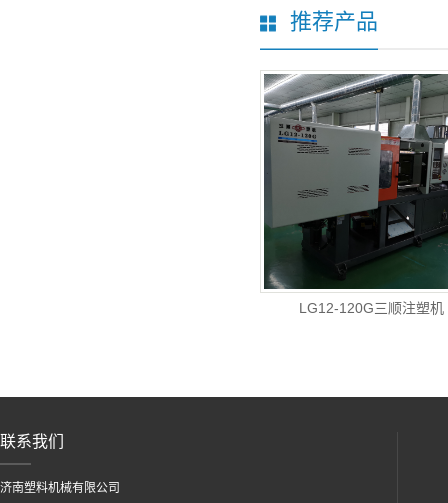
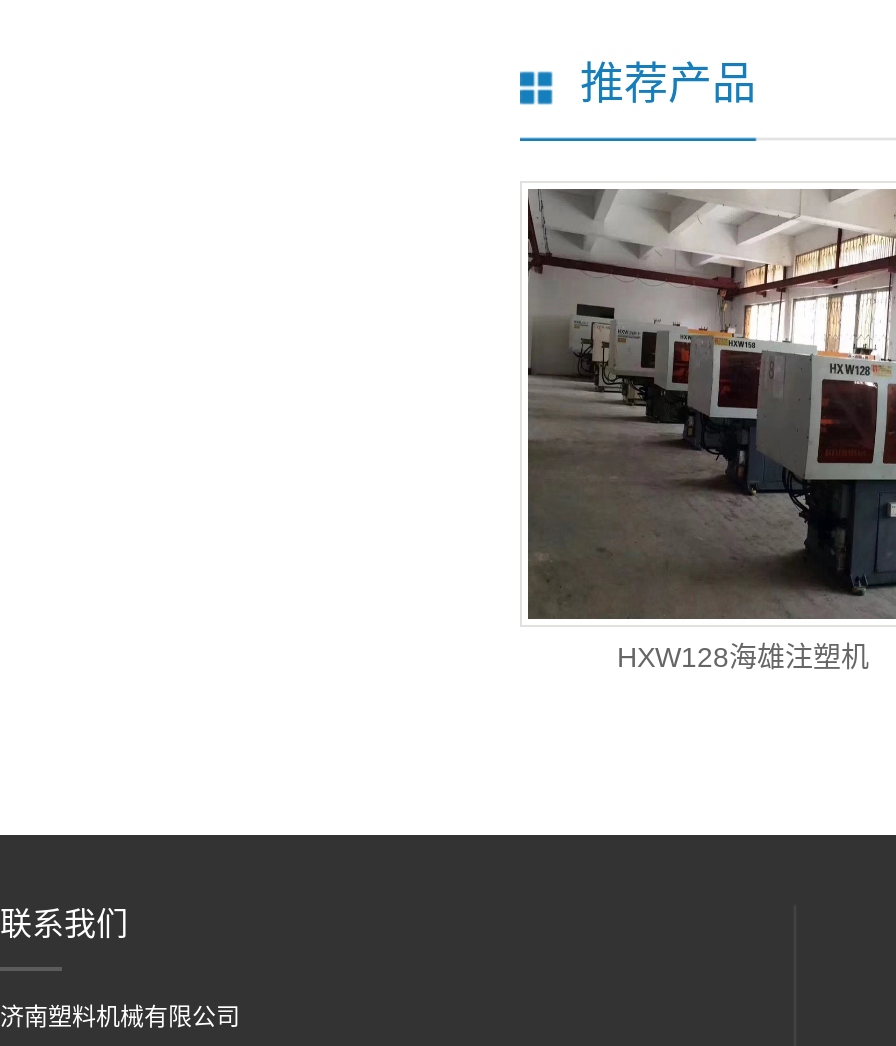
[264,73,445,316] [image] | LG12-120G三顺注塑机 -> [526,187,890,673] [image] | HXW128海雄注塑机

